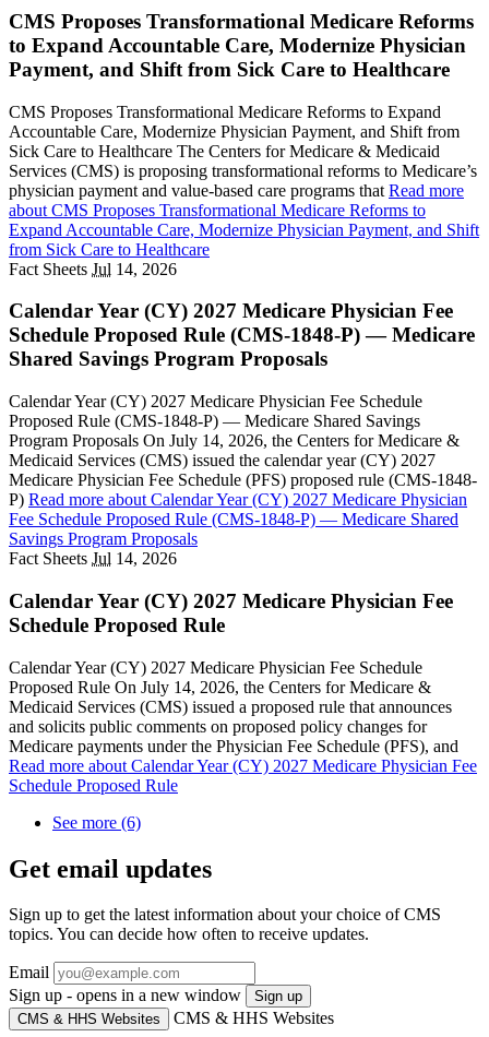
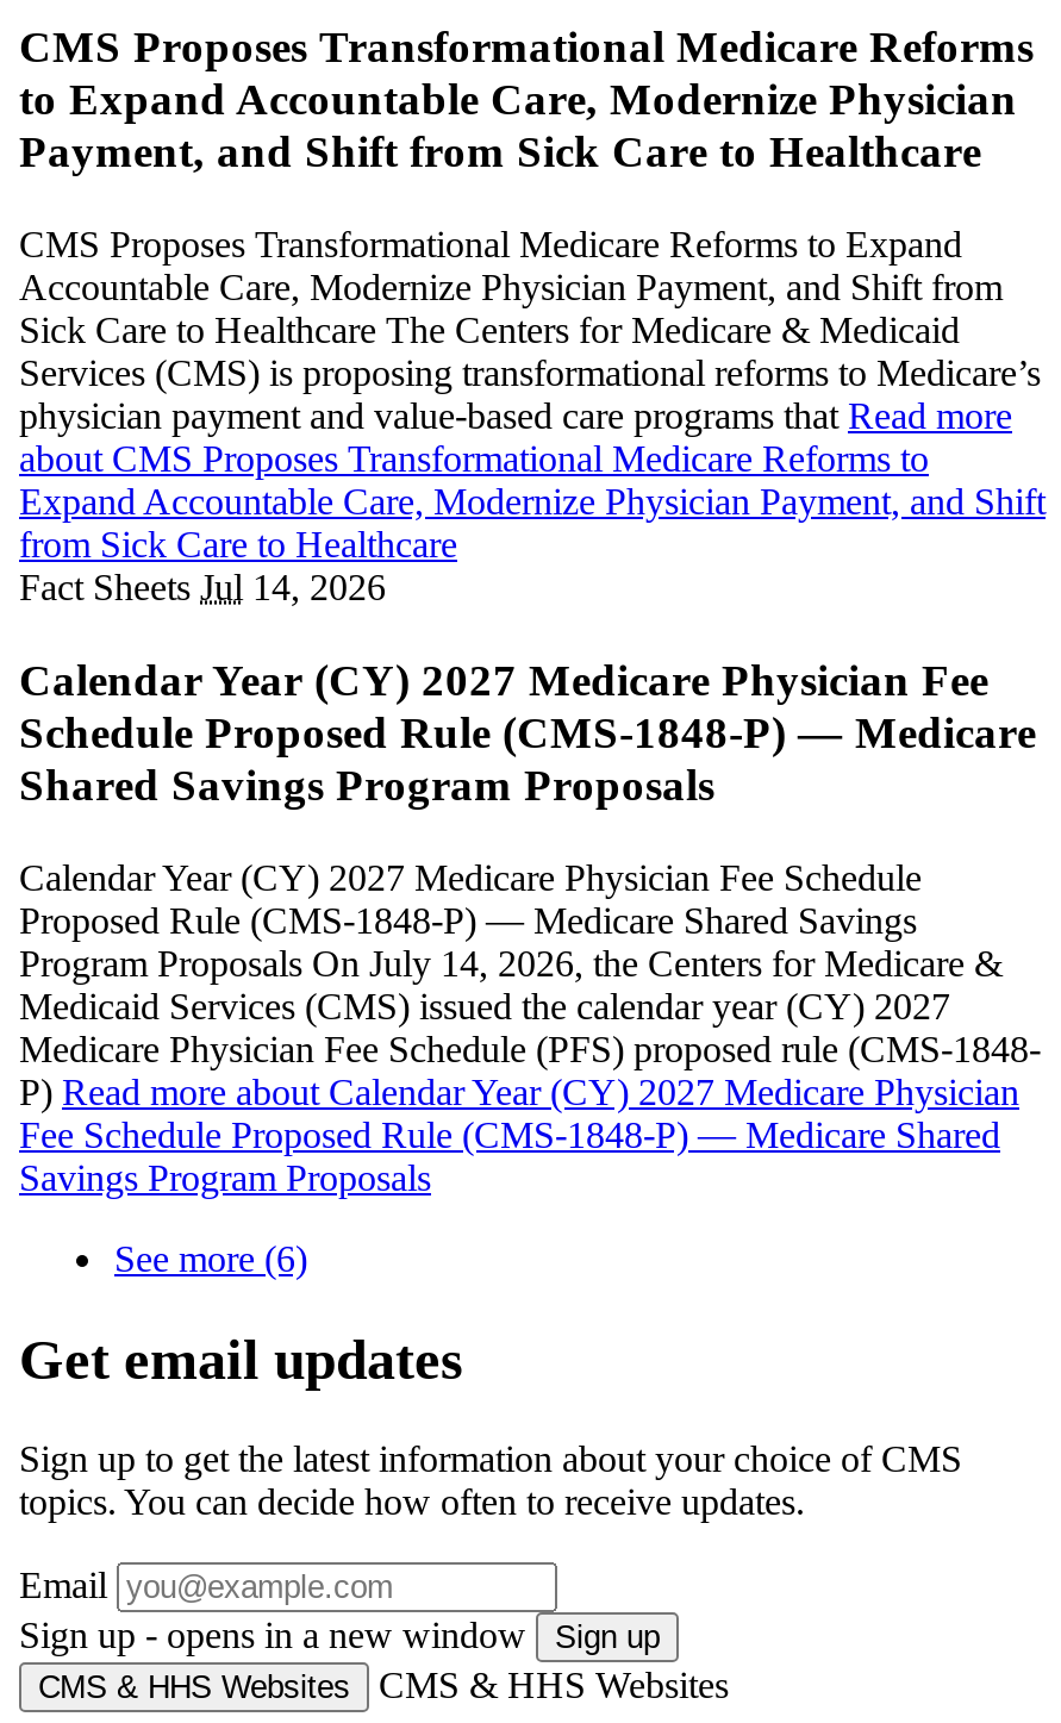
[9,549,477,794] Fact Sheets Jul 14, 2026 | Calendar Year (CY) 2027 Medicare Physician Fee | Schedule Proposed Rule | Calendar Year (CY) 2027 Medicare Physician Fee Schedule | Proposed Rule On July 14, 2026, the Centers for Medicare & | Medicaid Services (CMS) issued a proposed rule that announces | and solicits public comments on proposed policy changes for | Medicare payments under the Physician Fee Schedule (PFS), and | Read more about Calendar Year (CY) 2027 Medicare Physician Fee | Schedule Proposed Rule -> none

